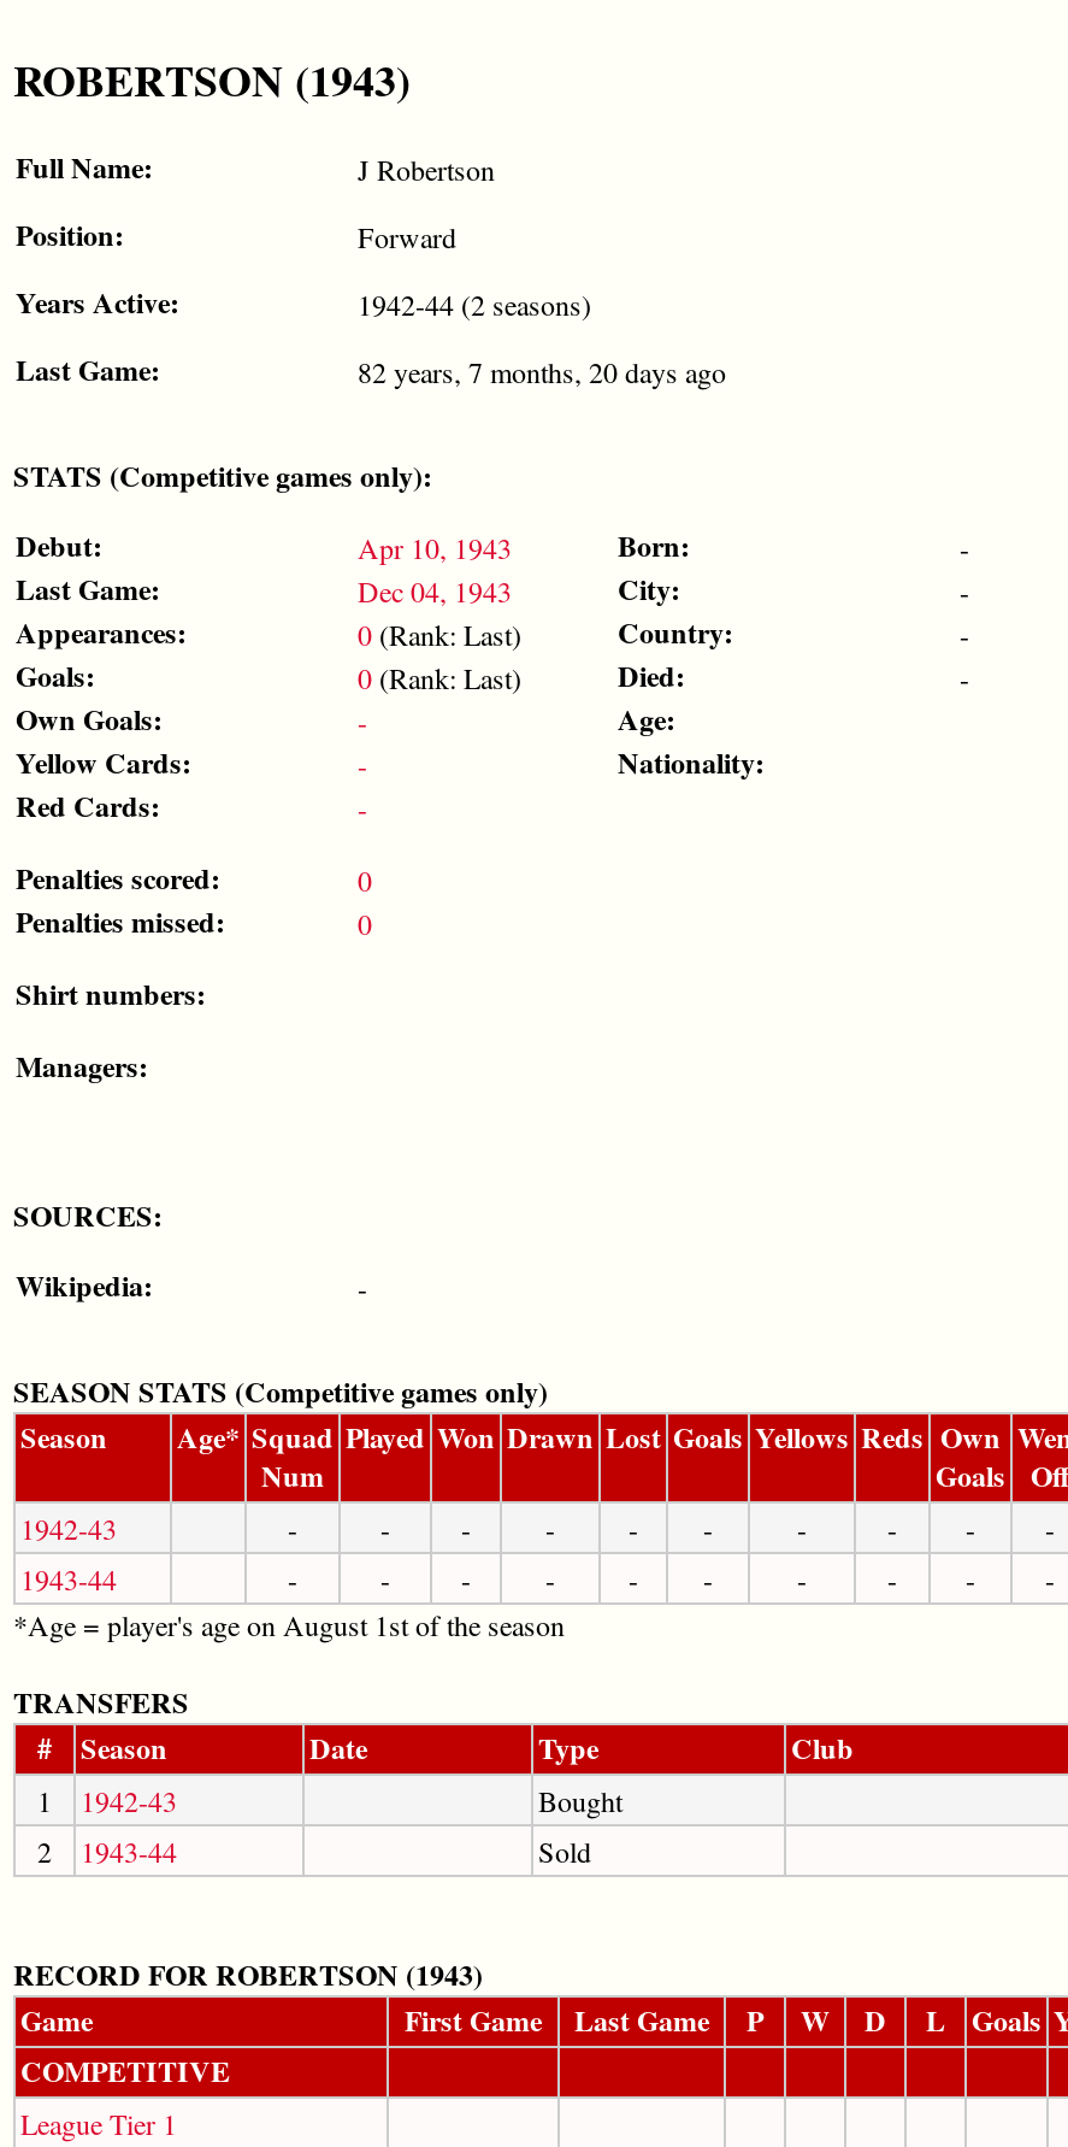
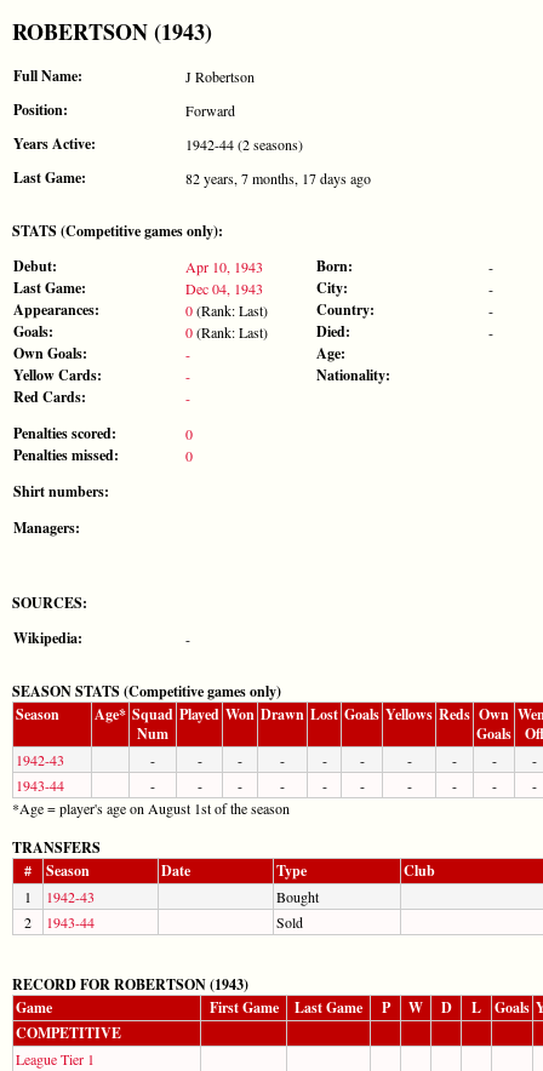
[358,352,726,390] 82 years, 7 months, 20 days ago -> [185,168,371,188] 82 years, 7 months, 17 days ago

